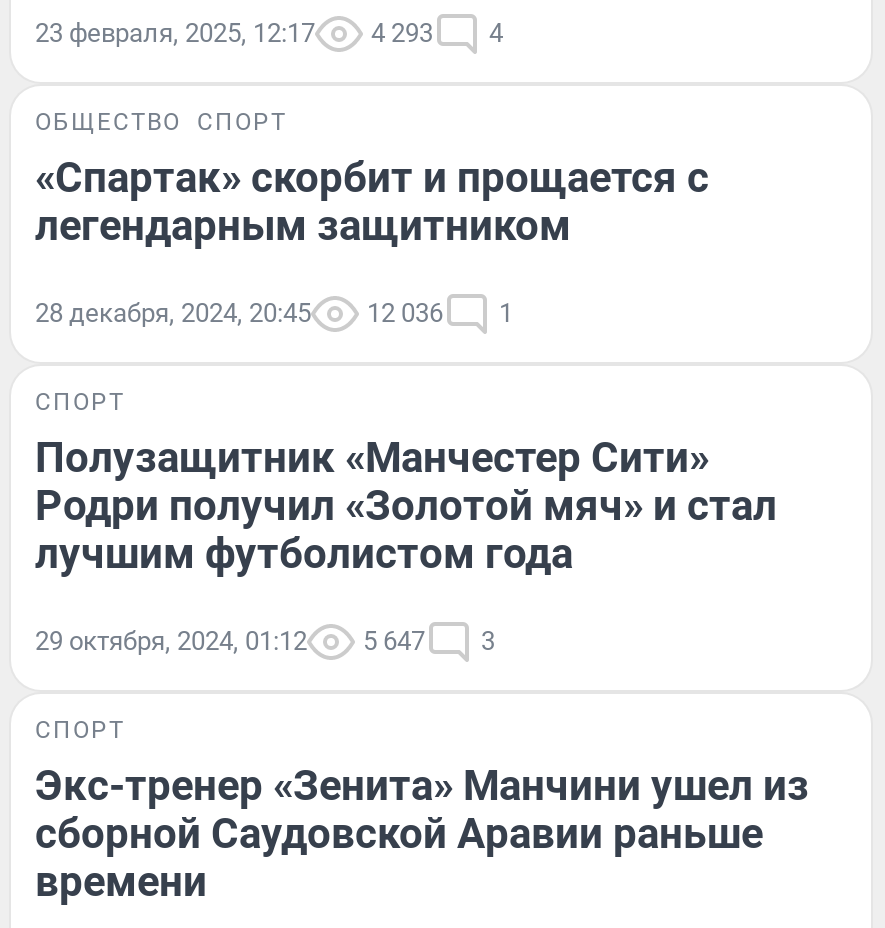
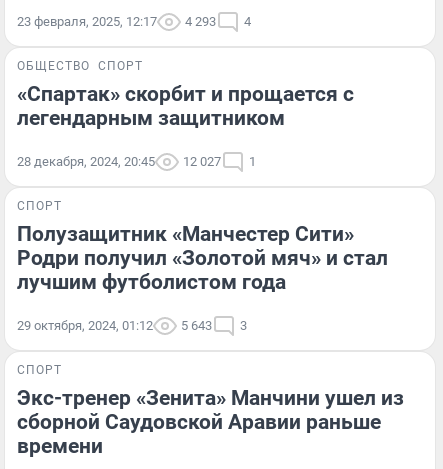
[35,298,513,328] 28 декабря, 2024, 20:45 12 036 1 -> [17,154,256,169] 28 декабря, 2024, 20:45 12 027 1
[35,626,495,656] 29 октября, 2024, 01:12 5 647 3 -> [17,318,247,333] 29 октября, 2024, 01:12 5 643 3

